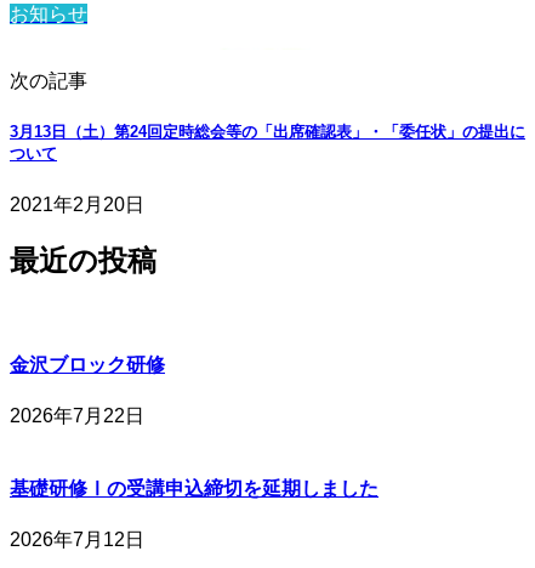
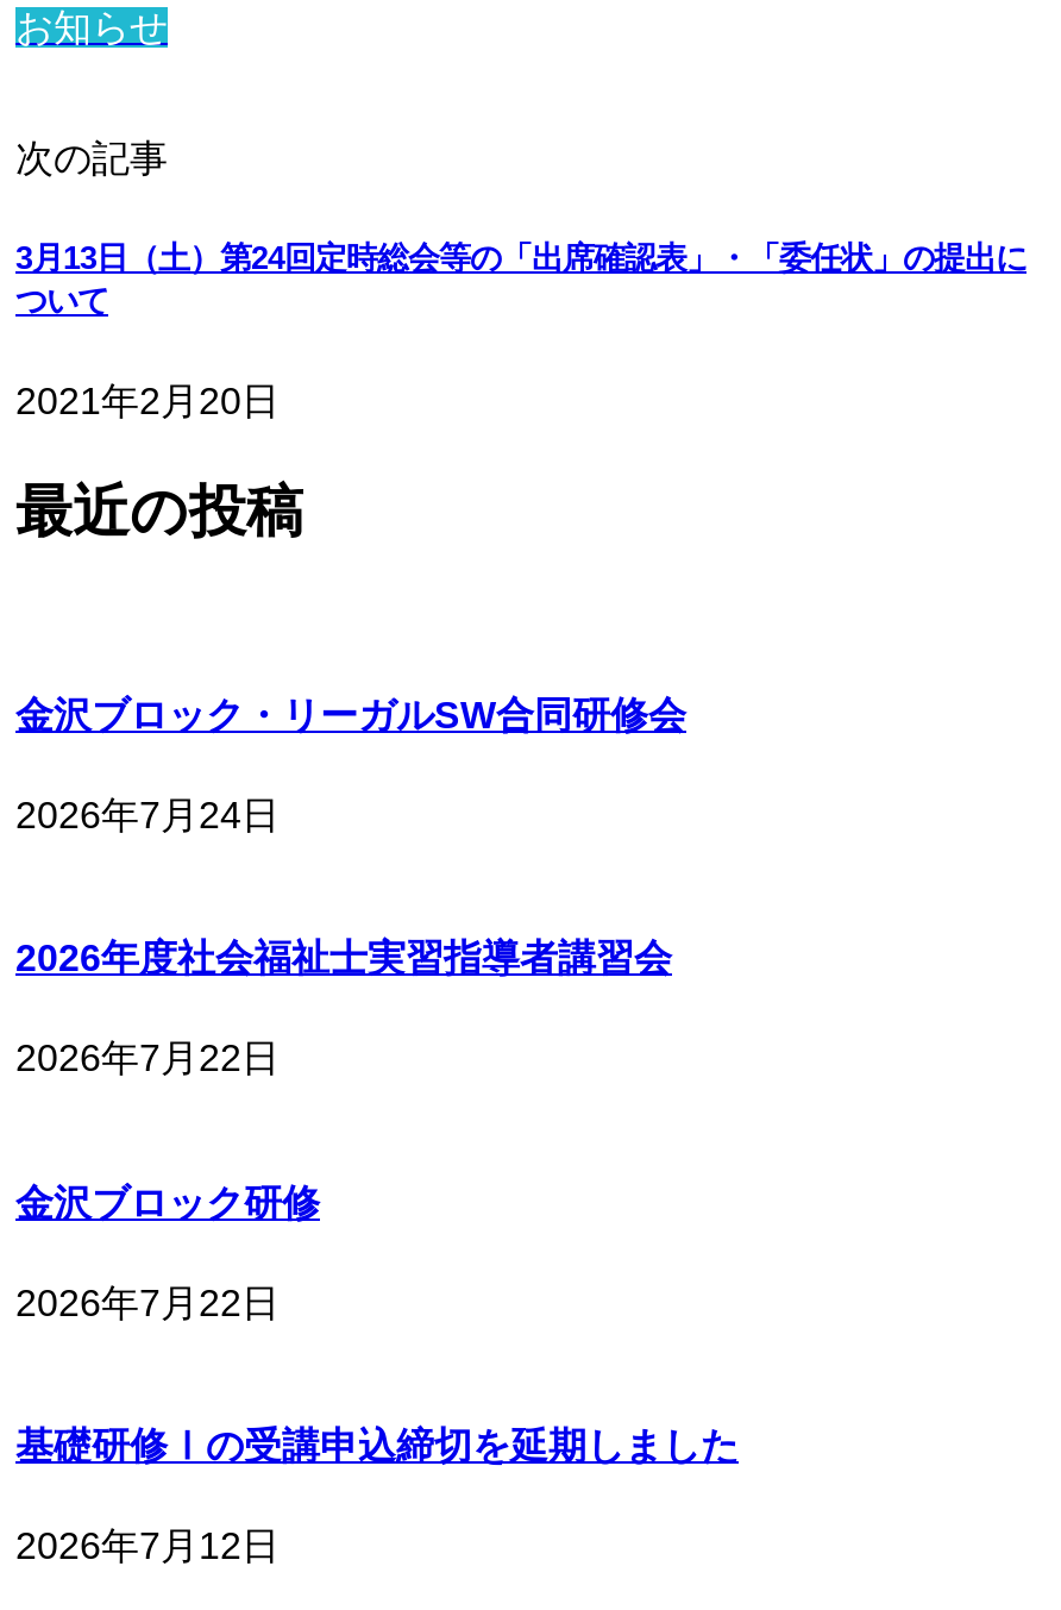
none -> [15,694,686,835] 金沢ブロック・リーガルSW合同研修会 | 2026年7月24日
none -> [15,938,672,1079] 2026年度社会福祉士実習指導者講習会 | 2026年7月22日

